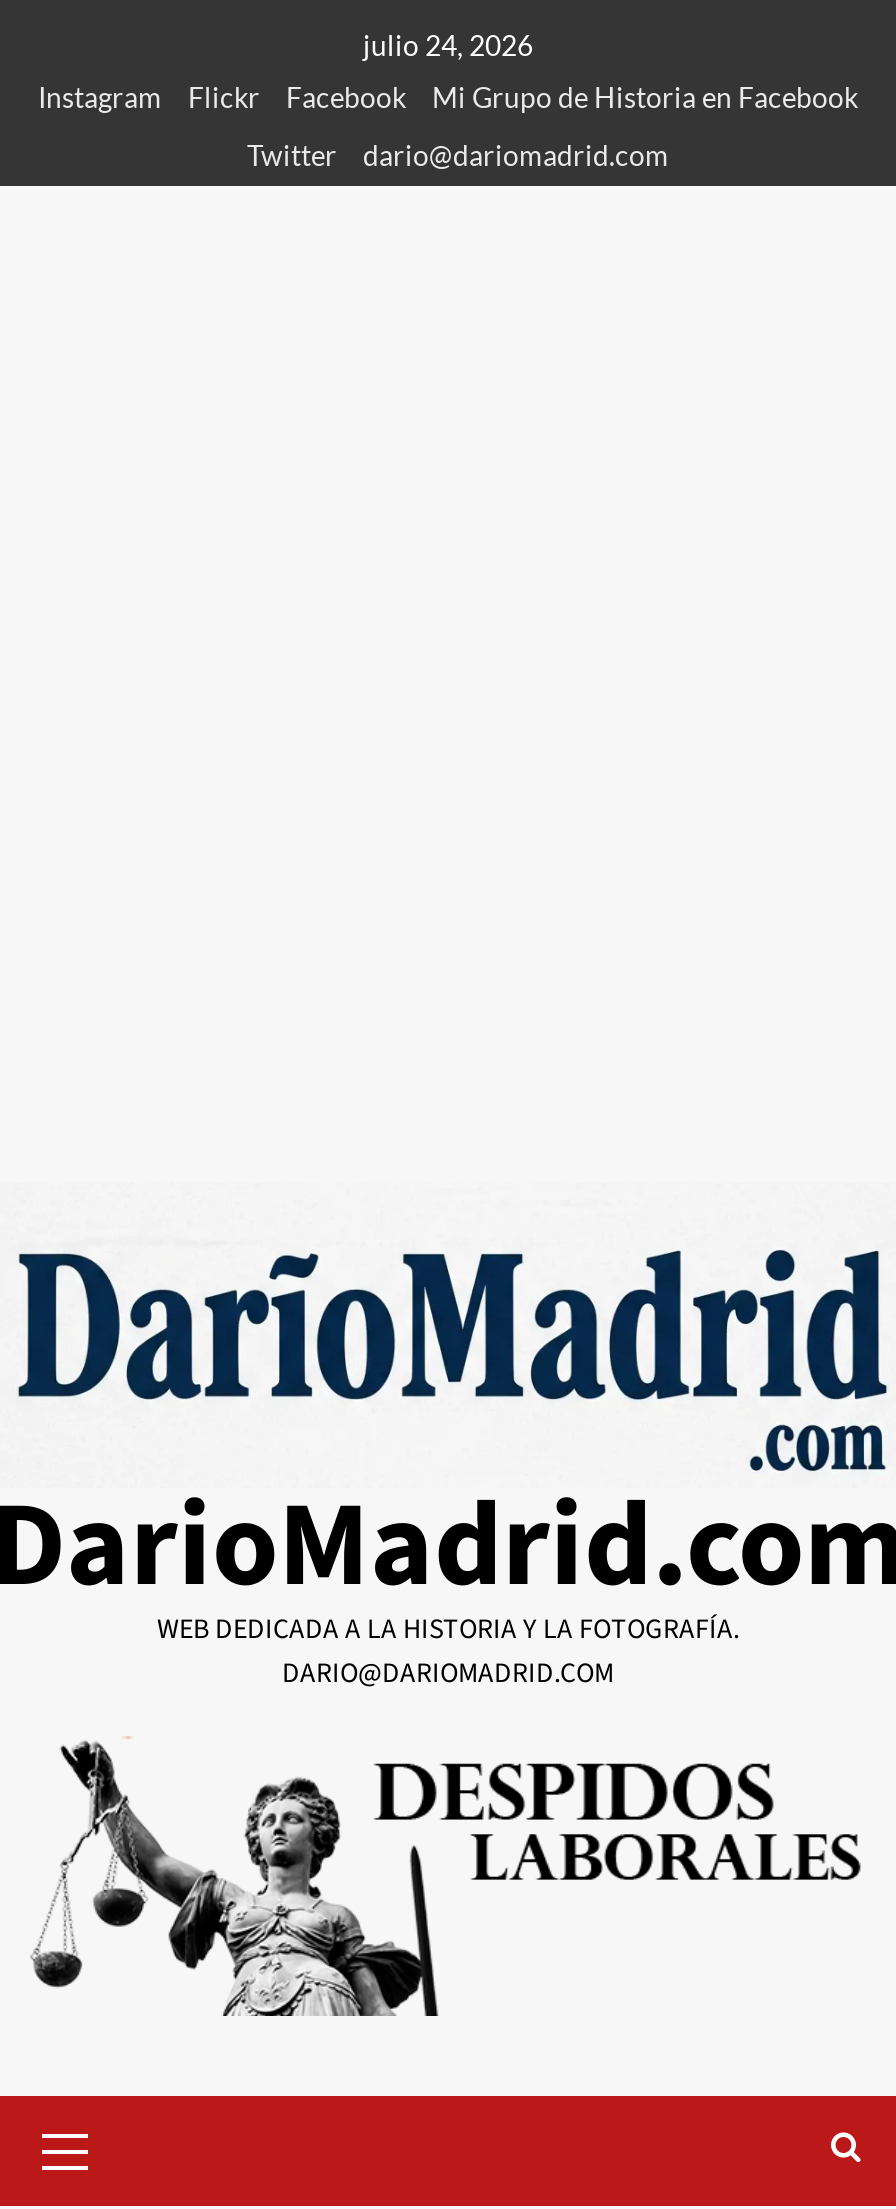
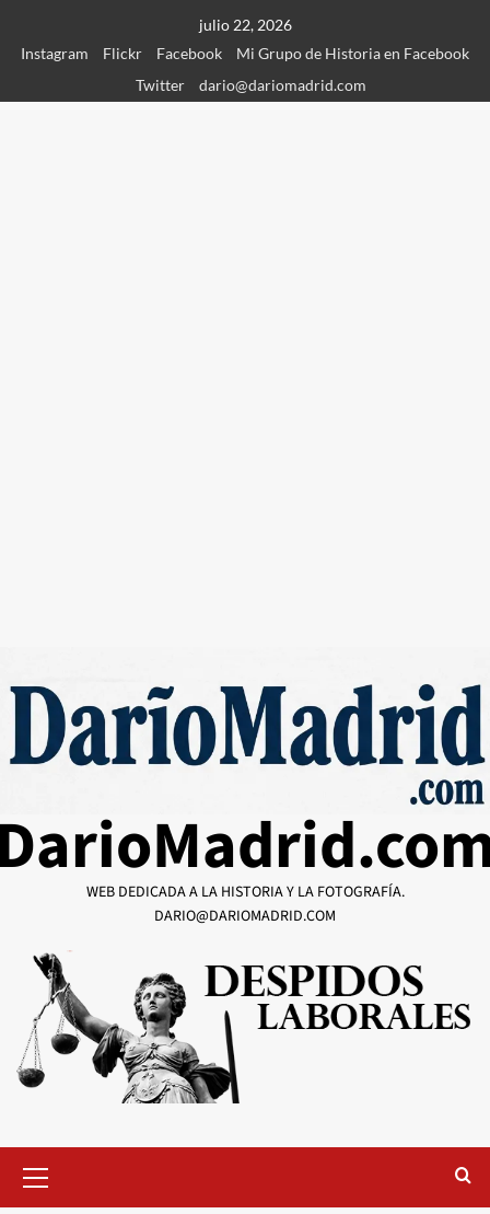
[363,28,533,62] julio 24, 2026 -> [199,15,291,34] julio 22, 2026

